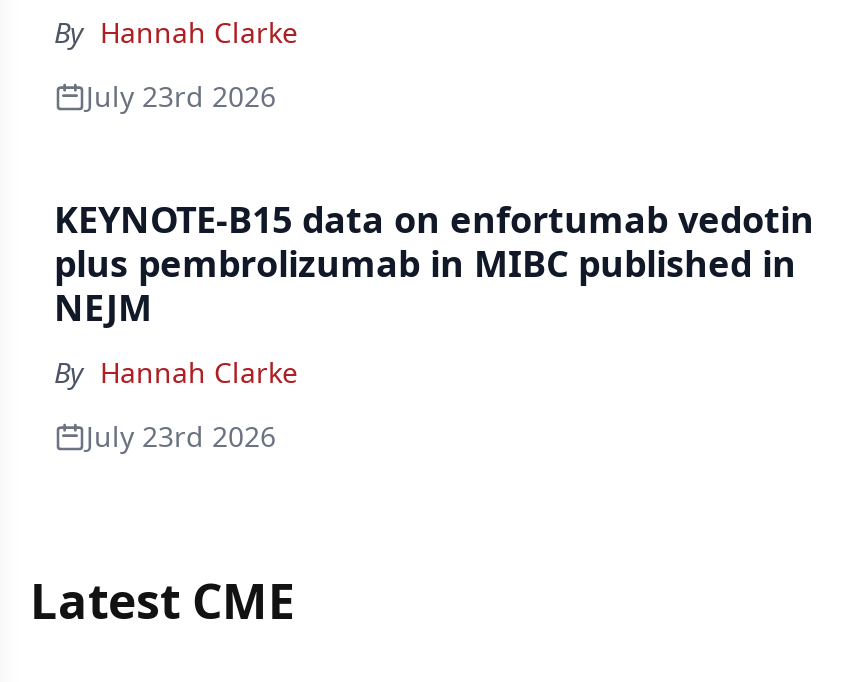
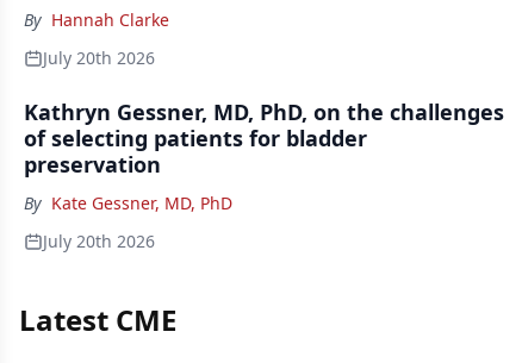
[86,77,276,115] July 23rd 2026 -> [43,47,155,69] July 20th 2026
[54,195,814,331] KEYNOTE-B15 data on enfortumab vedotin | plus pembrolizumab in MIBC published in | NEJM -> [24,98,504,179] Kathryn Gessner, MD, PhD, on the challenges | of selecting patients for bladder | preservation
[54,353,298,391] By Hannah Clarke -> [24,192,232,214] By Kate Gessner, MD, PhD
[86,417,276,455] July 23rd 2026 -> [43,230,155,252] July 20th 2026

